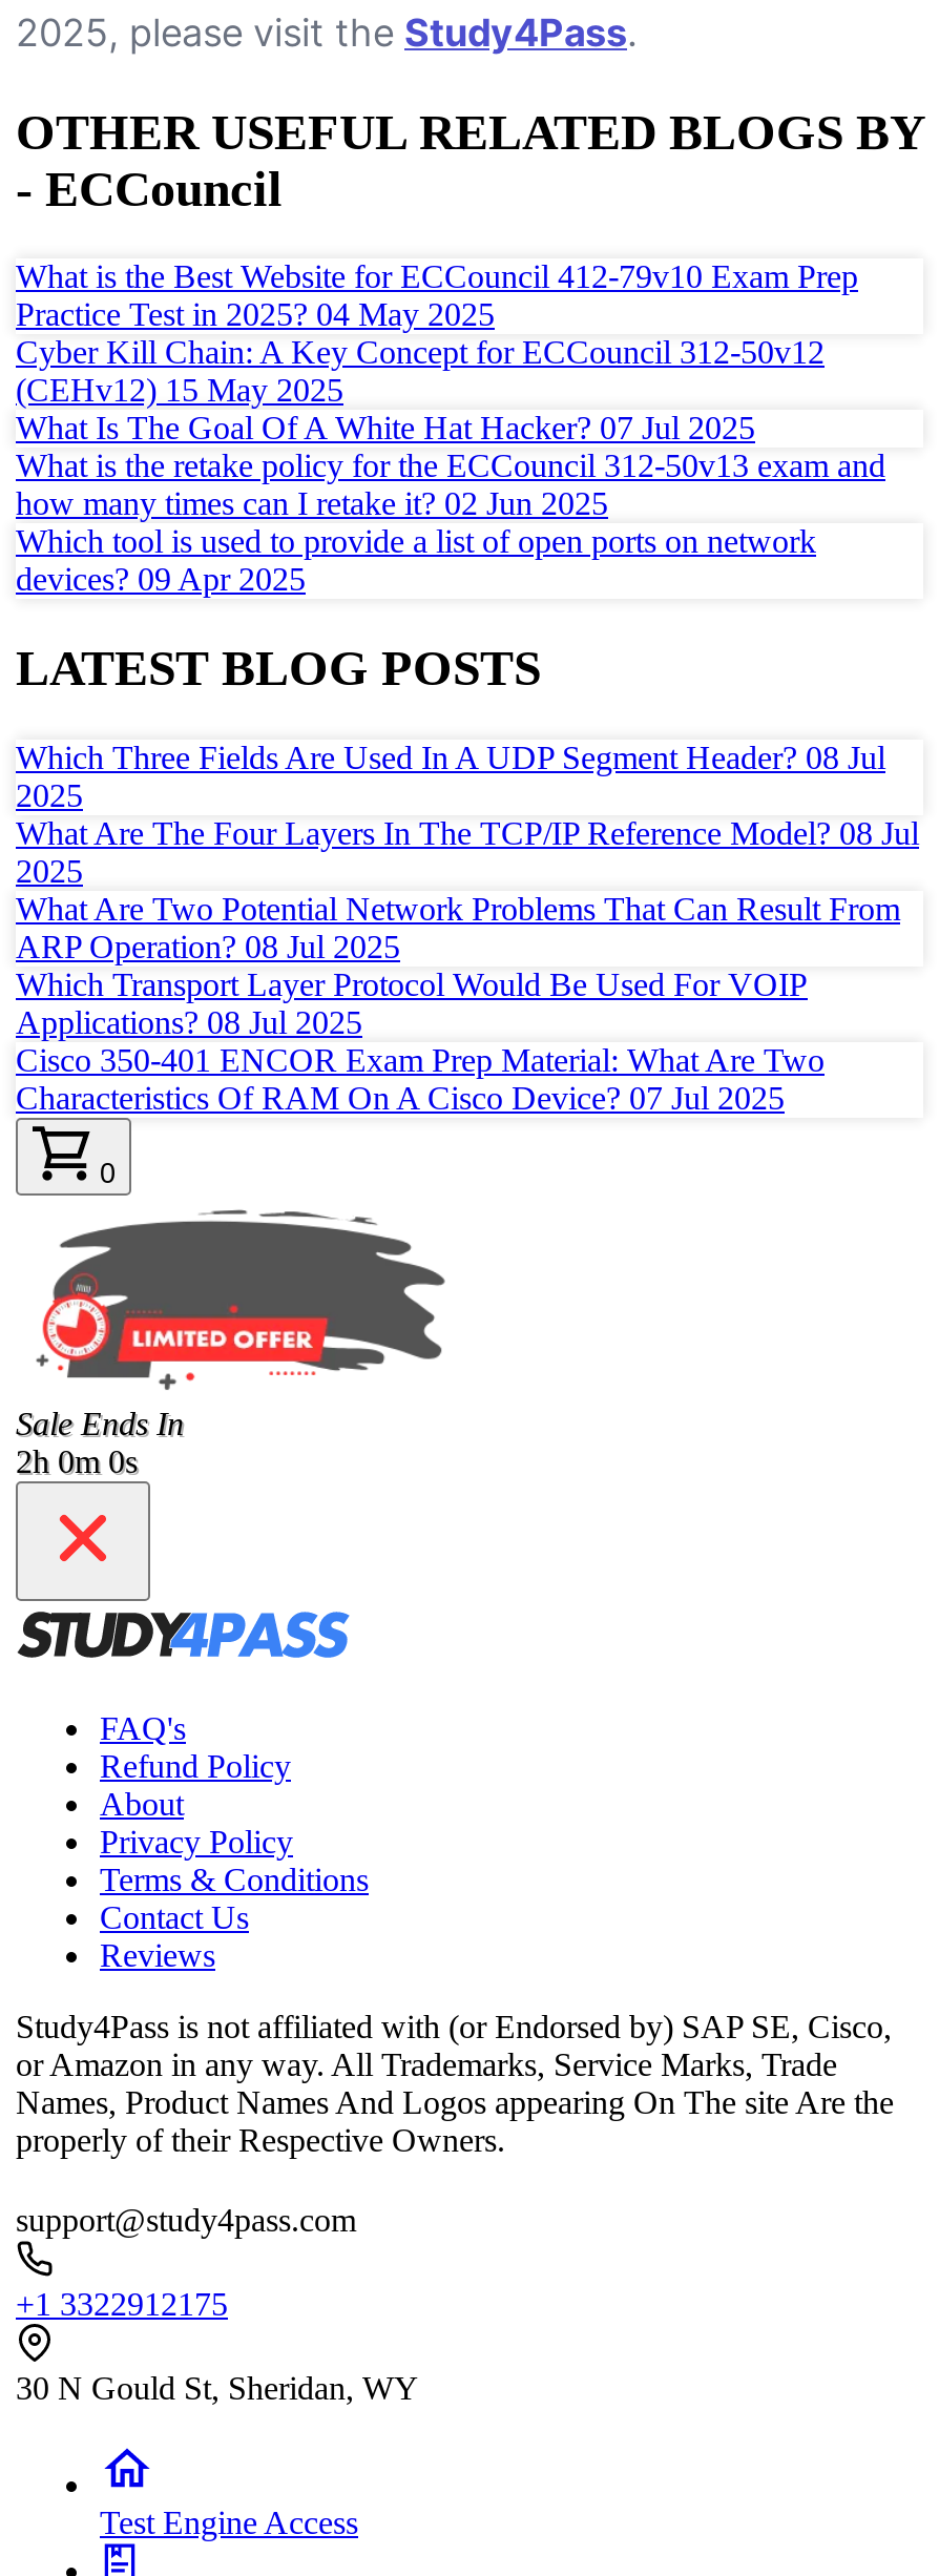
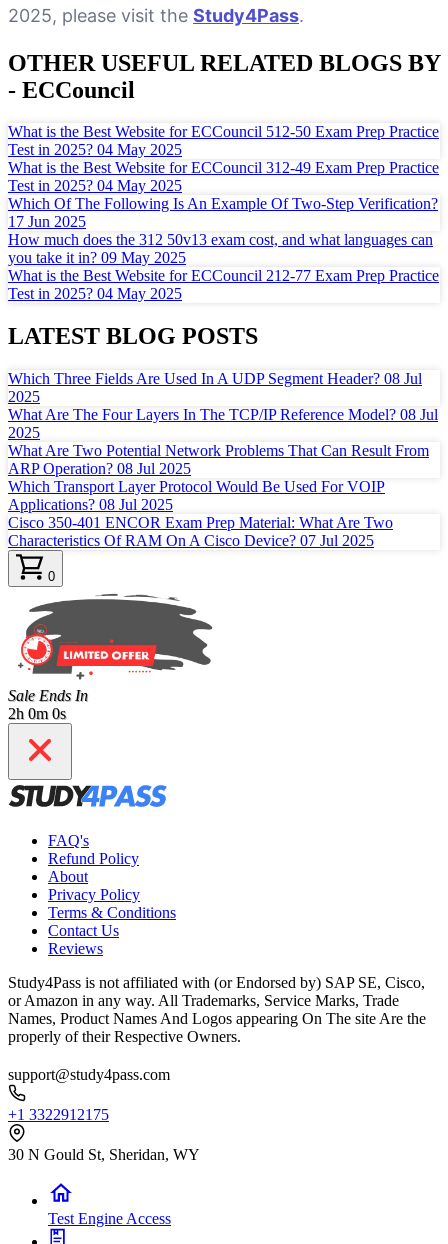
[16,259,885,598] What is the Best Website for ECCouncil 412-79v10 Exam Prep | Practice Test in 2025? 04 May 2025 | Cyber Kill Chain: A Key Concept for ECCouncil 312-50v12 | (CEHv12) 15 May 2025 | What Is The Goal Of A White Hat Hacker? 07 Jul 2025 | What is the retake policy for the ECCouncil 312-50v13 exam and | how many times can I retake it? 02 Jun 2025 | Which tool is used to provide a list of open ports on network | devices? 09 Apr 2025 -> [8,123,439,302] What is the Best Website for ECCouncil 512-50 Exam Prep Practice | Test in 2025? 04 May 2025 | What is the Best Website for ECCouncil 312-49 Exam Prep Practice | Test in 2025? 04 May 2025 | Which Of The Following Is An Example Of Two-Step Verification? | 17 Jun 2025 | How much does the 312 50v13 exam cost, and what languages can | you take it in? 09 May 2025 | What is the Best Website for ECCouncil 212-77 Exam Prep Practice | Test in 2025? 04 May 2025

